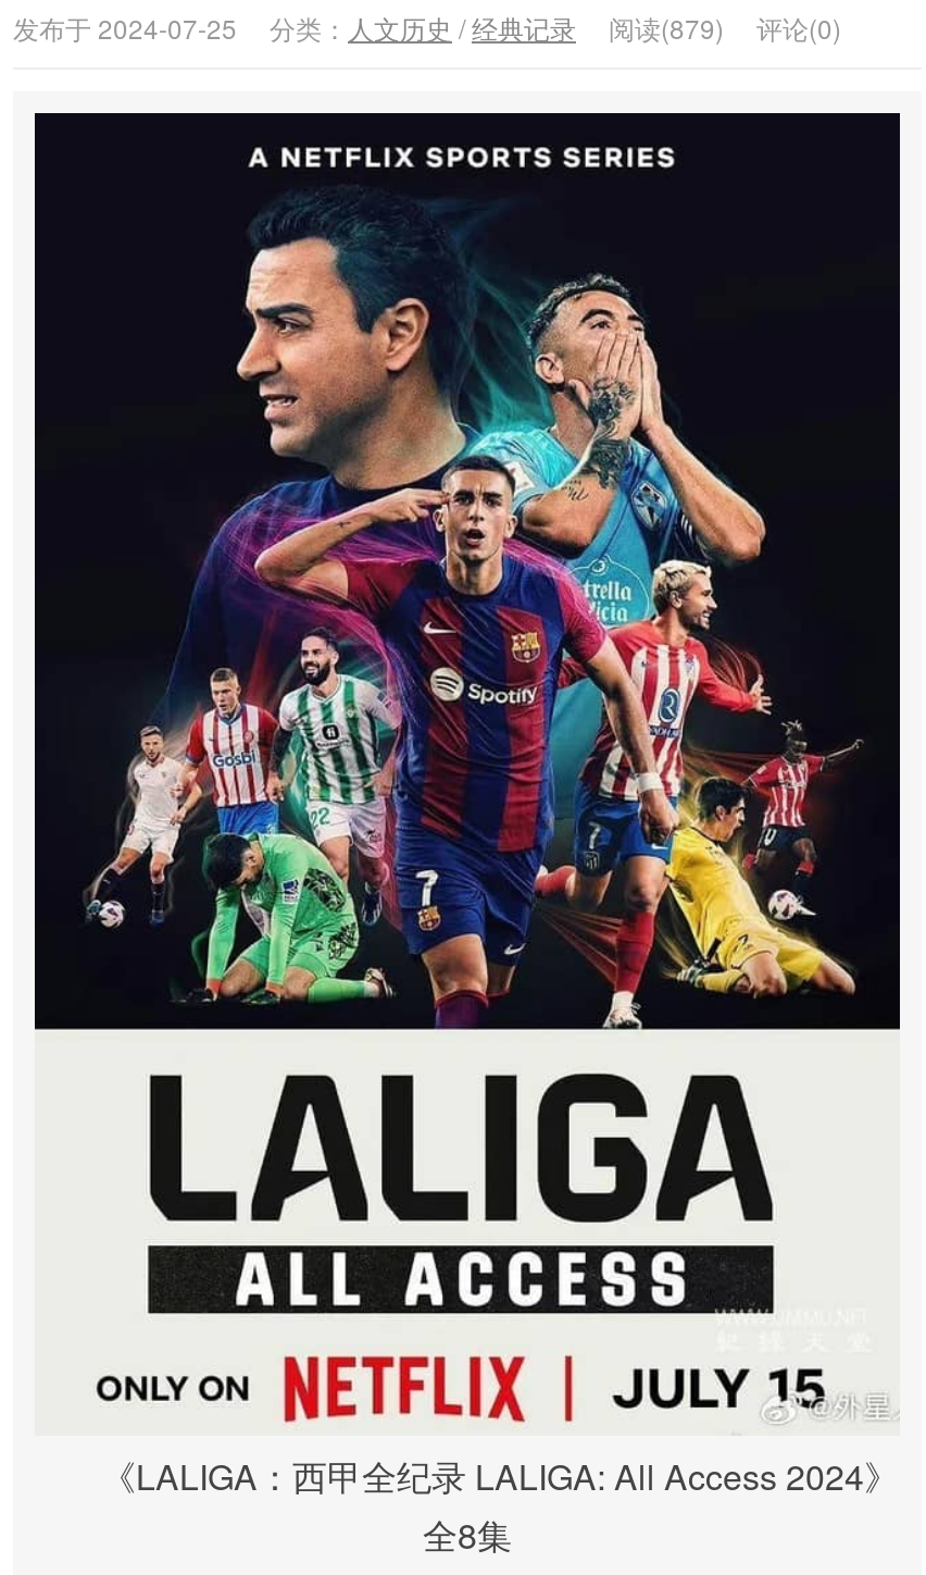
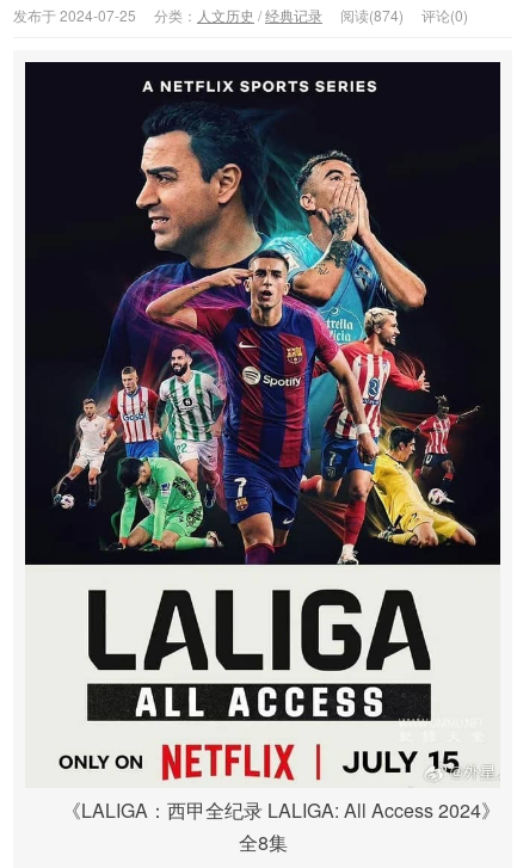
[13,9,841,46] 发布于 2024-07-25 分类：人文历史/经典记录 阅读(879) 评论(0) -> [13,5,468,25] 发布于 2024-07-25 分类：人文历史/经典记录 阅读(874) 评论(0)

